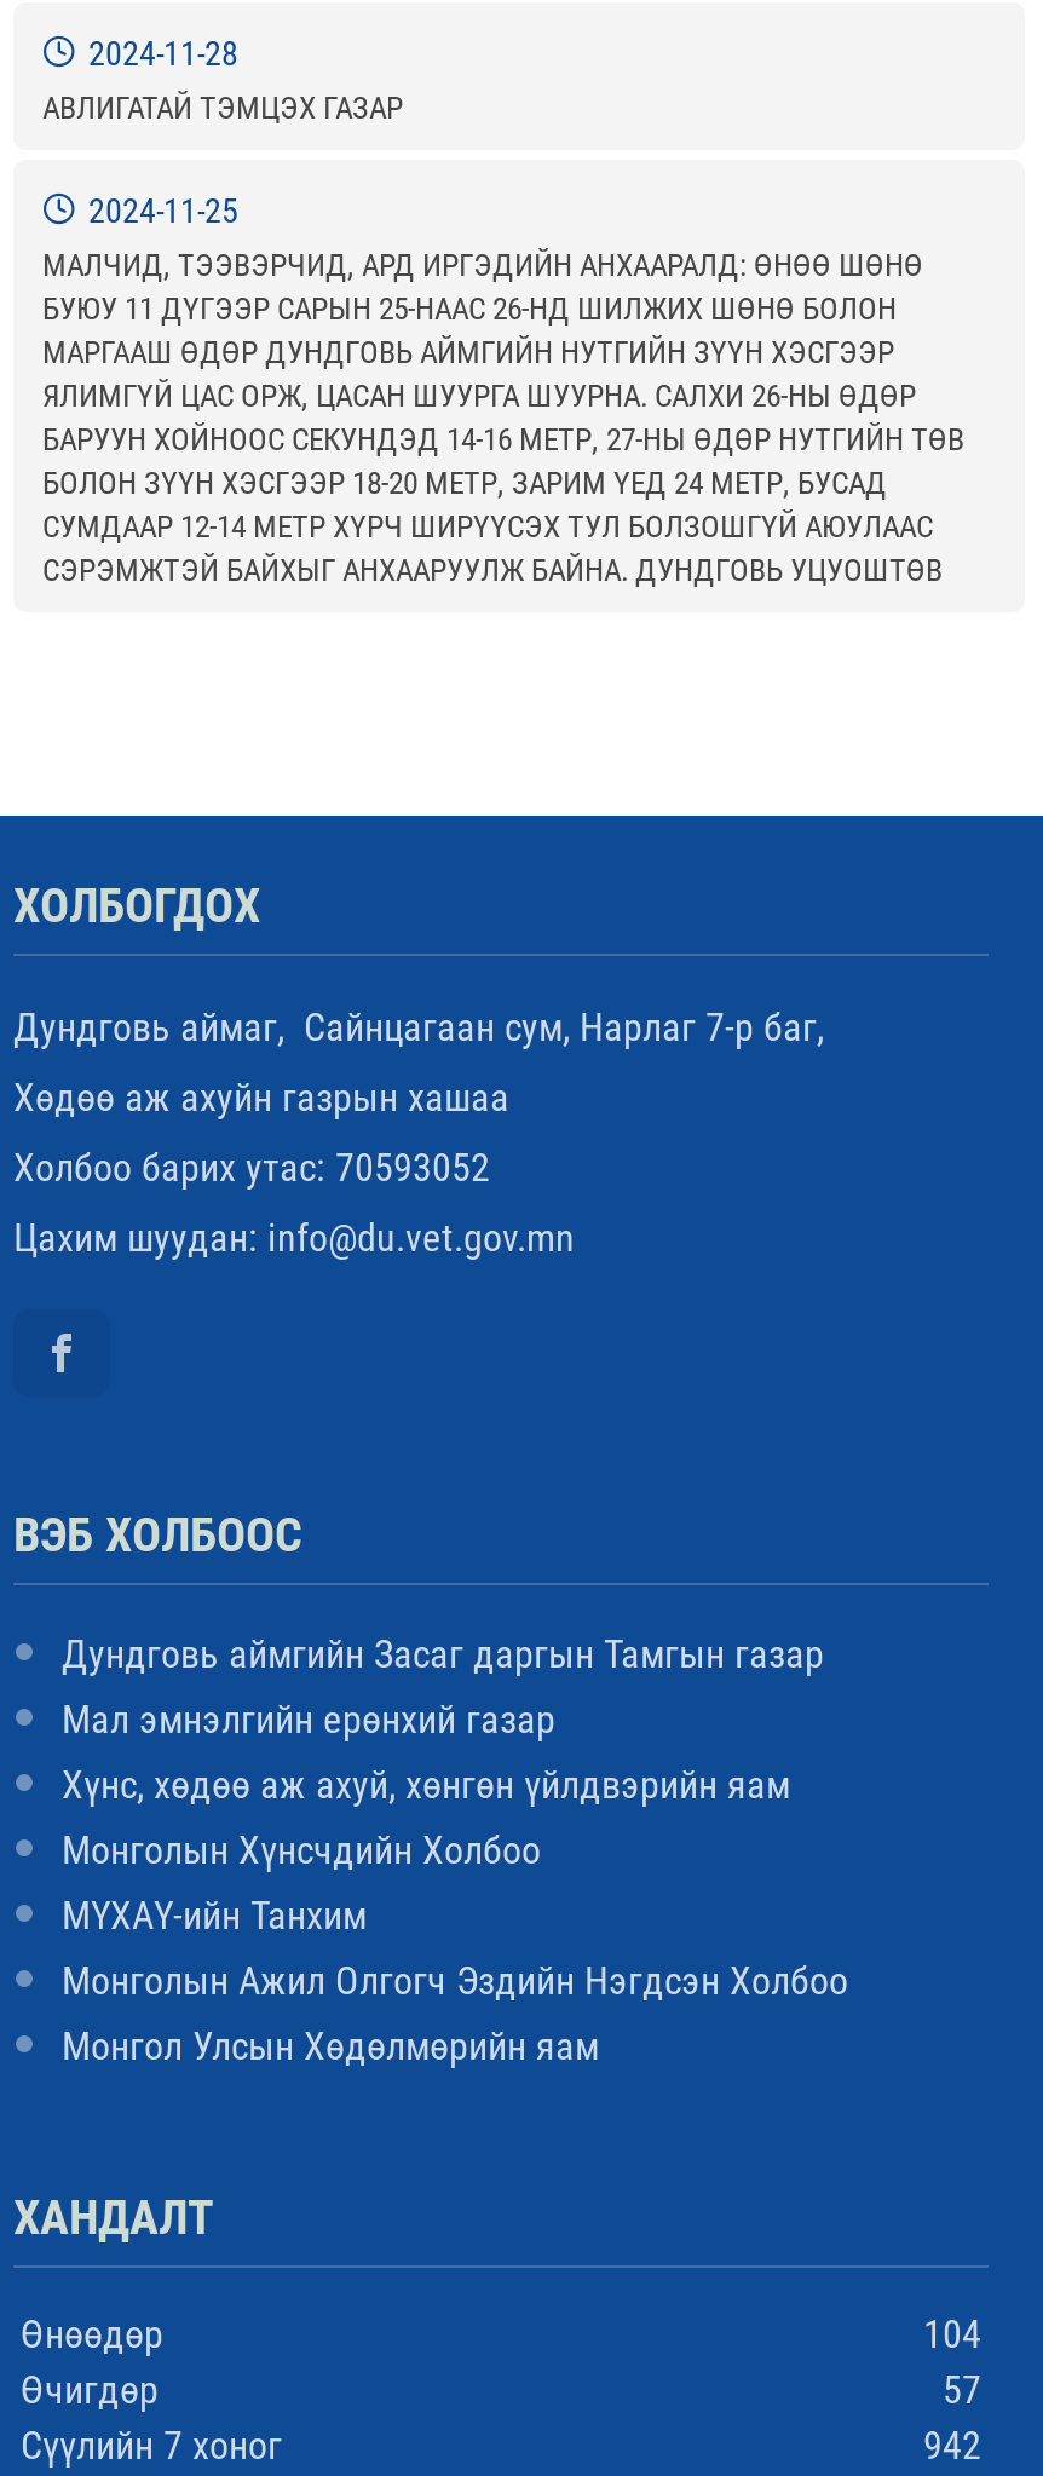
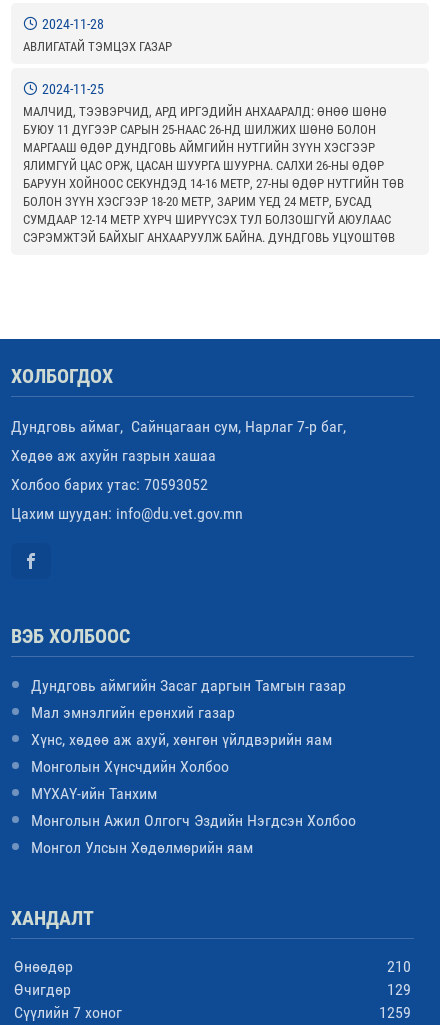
[923,2310,981,2356] 104 -> [387,957,411,976] 210
[943,2366,981,2412] 57 -> [387,980,411,999] 129
[923,2422,981,2468] 942 -> [379,1003,411,1022] 1259

